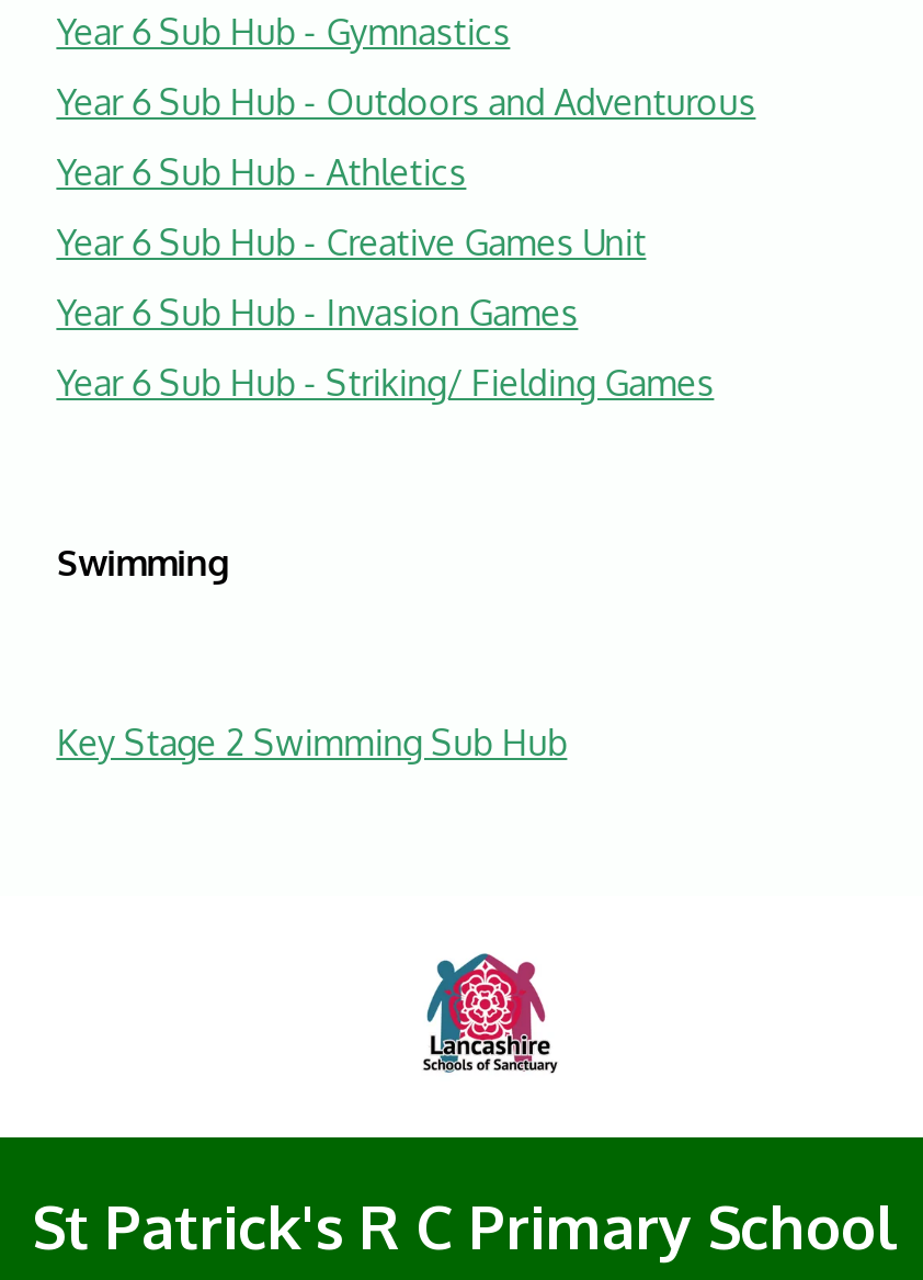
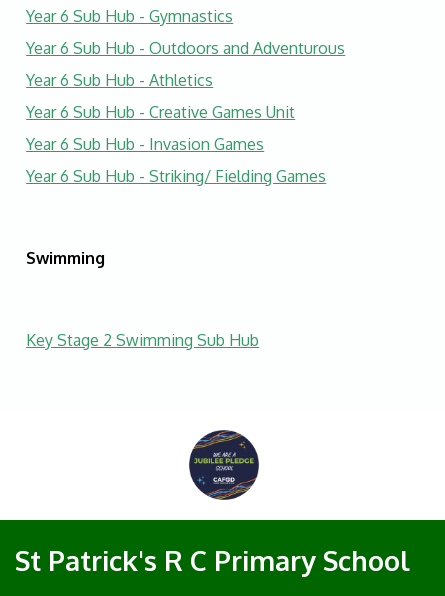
[413,941,567,1095] [image] -> [188,429,260,501] [image]

